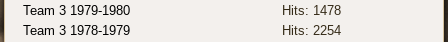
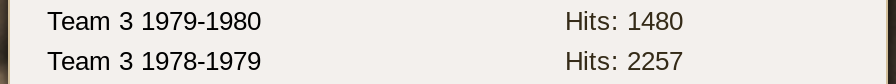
[282,3,341,18] Hits: 1478 -> [565,6,683,36] Hits: 1480
[282,23,341,38] Hits: 2254 -> [565,46,683,76] Hits: 2257

